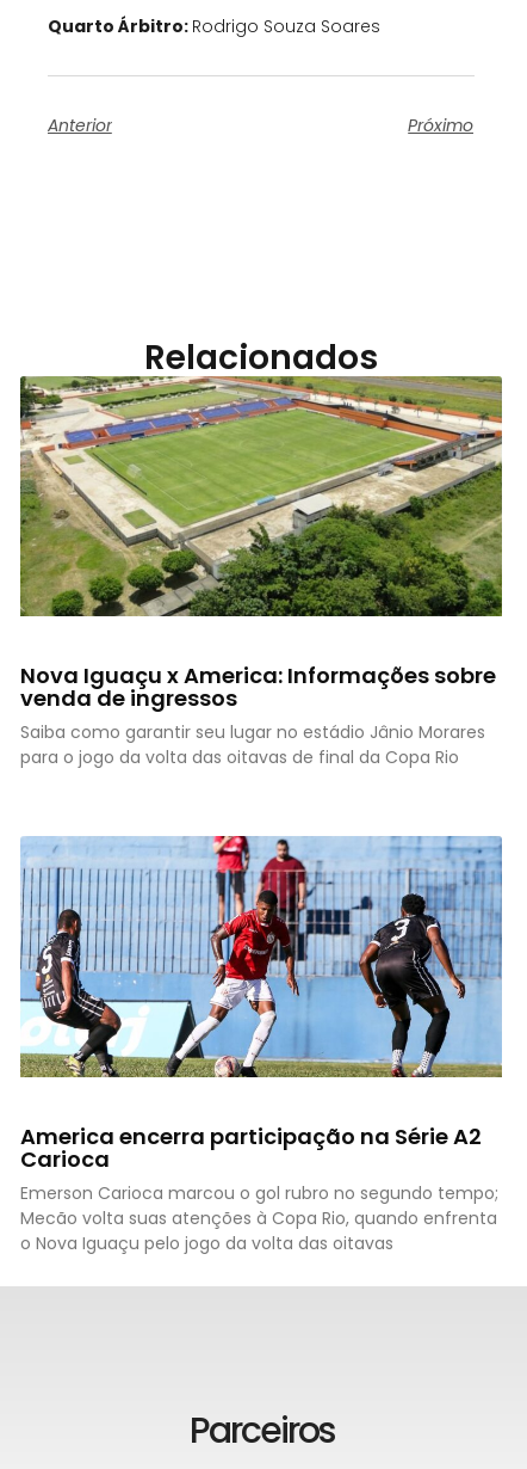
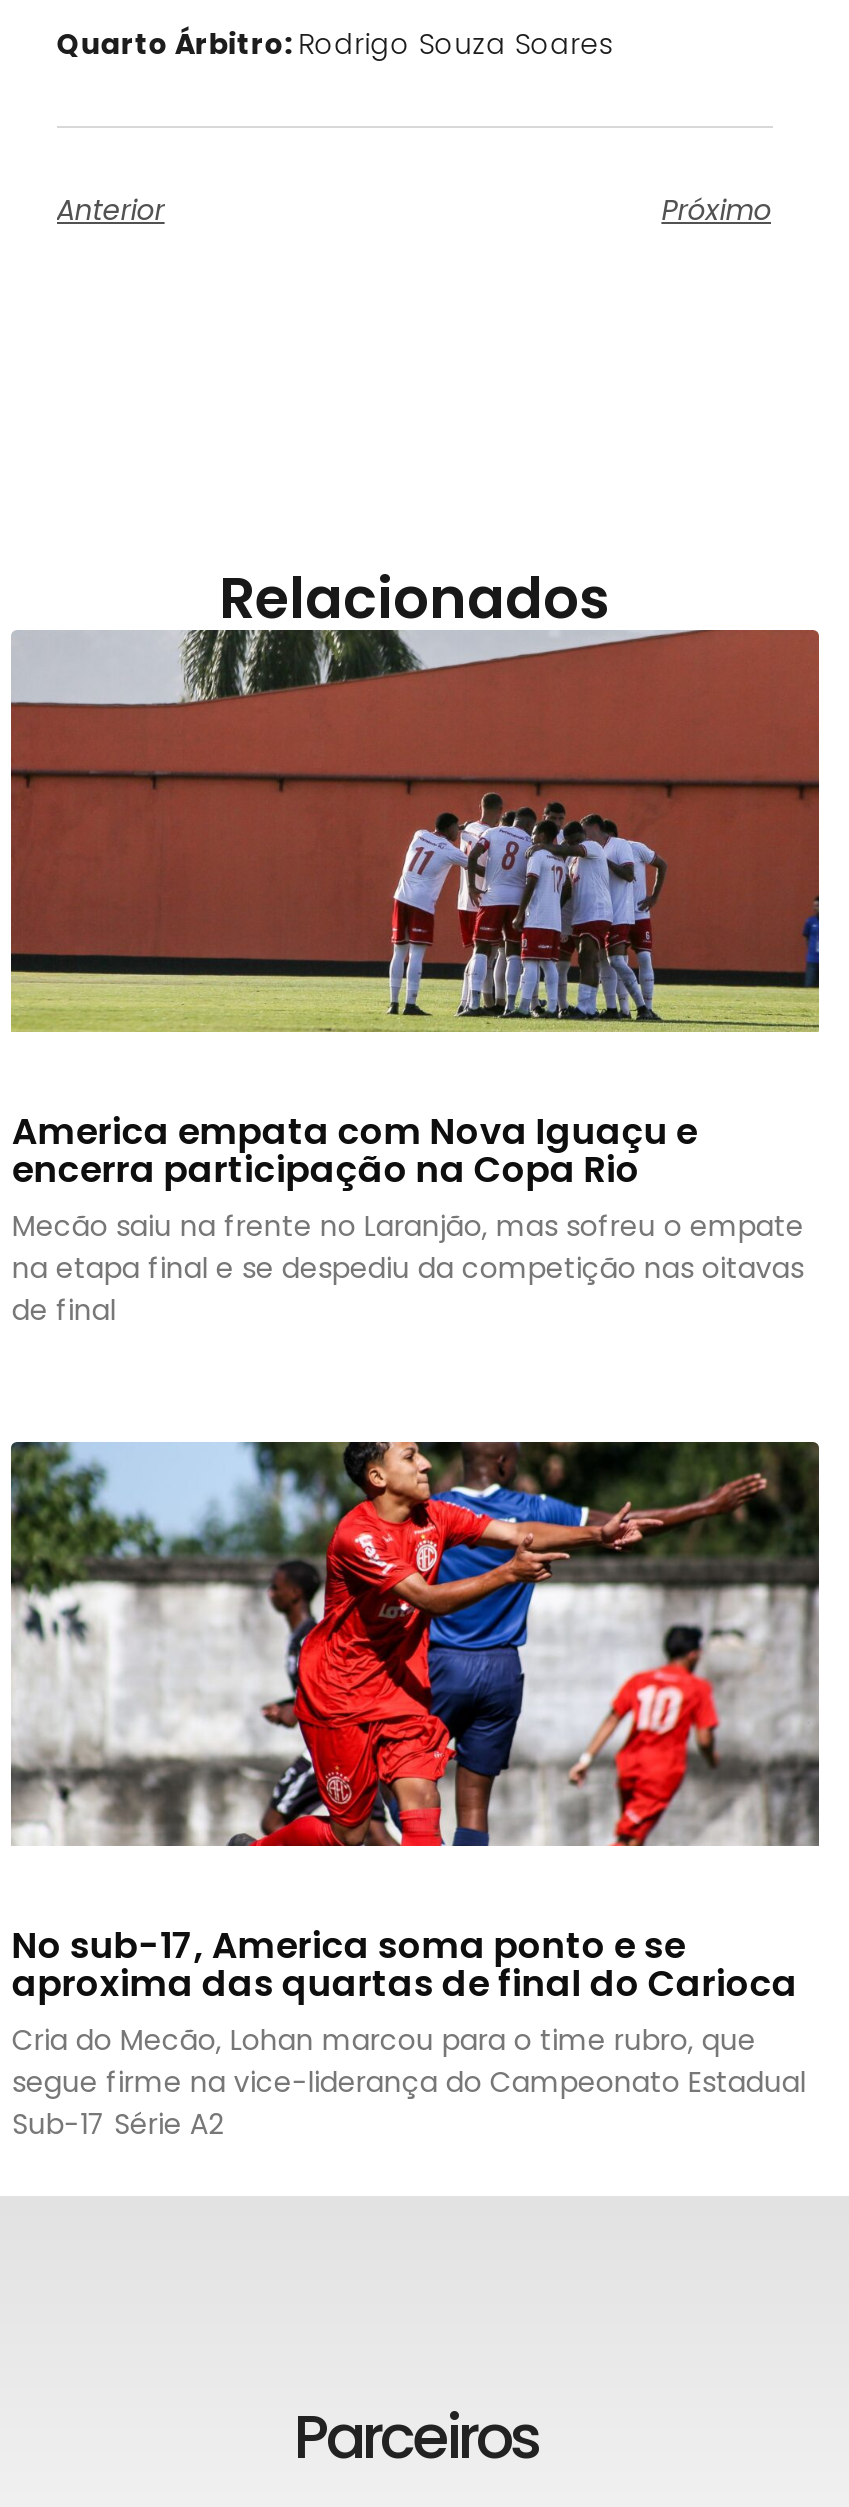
[19,375,503,769] [image] | Nova Iguaçu x America: Informações sobre | venda de ingressos | Saiba como garantir seu lugar no estádio Jânio Morares | para o jogo da volta das oitavas de final da Copa Rio -> [11,630,821,1330] [image] | America empata com Nova Iguaçu e | encerra participação na Copa Rio | Mecão saiu na frente no Laranjão, mas sofreu o empate | na etapa final e se despediu da competição nas oitavas | de final
[20,835,503,1255] [image] | America encerra participação na Série A2 | Carioca | Emerson Carioca marcou o gol rubro no segundo tempo; | Mecão volta suas atenções à Copa Rio, quando enfrenta | o Nova Iguaçu pelo jogo da volta das oitavas -> [9,1440,821,2143] [image] | No sub-17, America soma ponto e se | aproxima das quartas de final do Carioca | Cria do Mecão, Lohan marcou para o time rubro, que | segue firme na vice-liderança do Campeonato Estadual | Sub-17 Série A2

